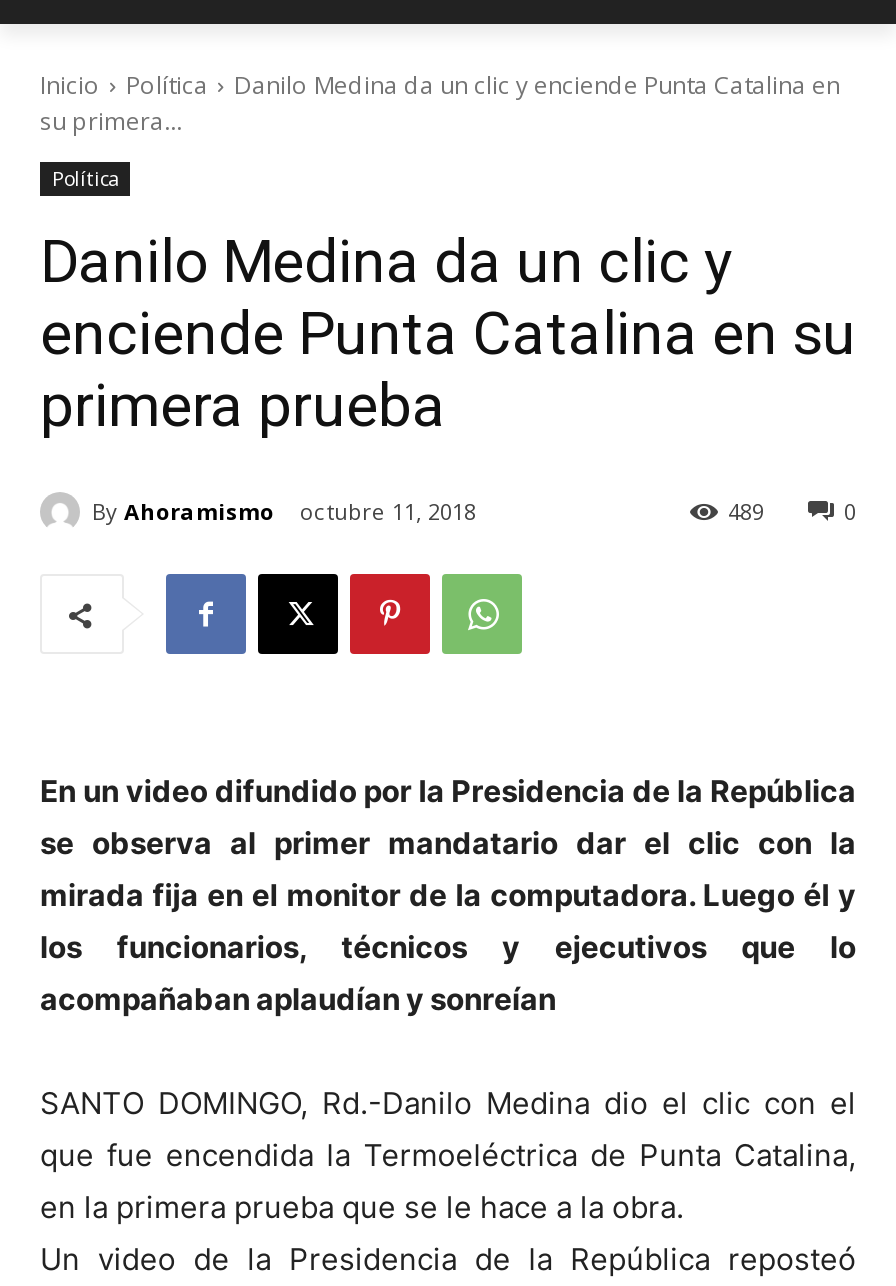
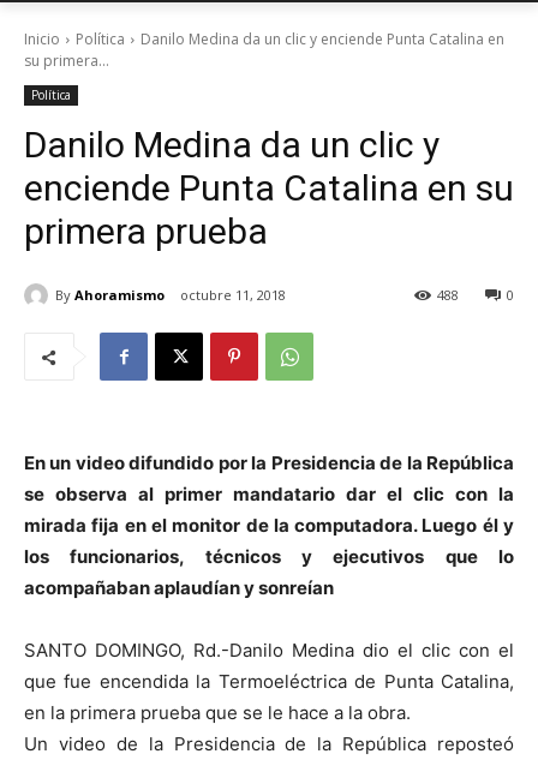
[728,496,764,526] 489 -> [437,286,459,304] 488

